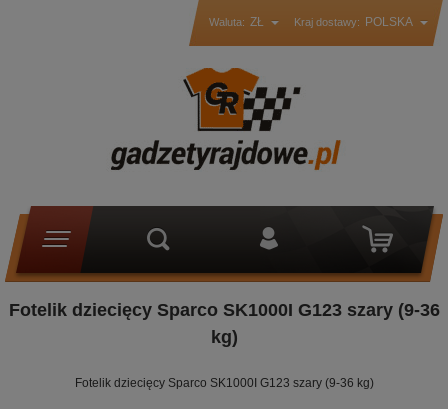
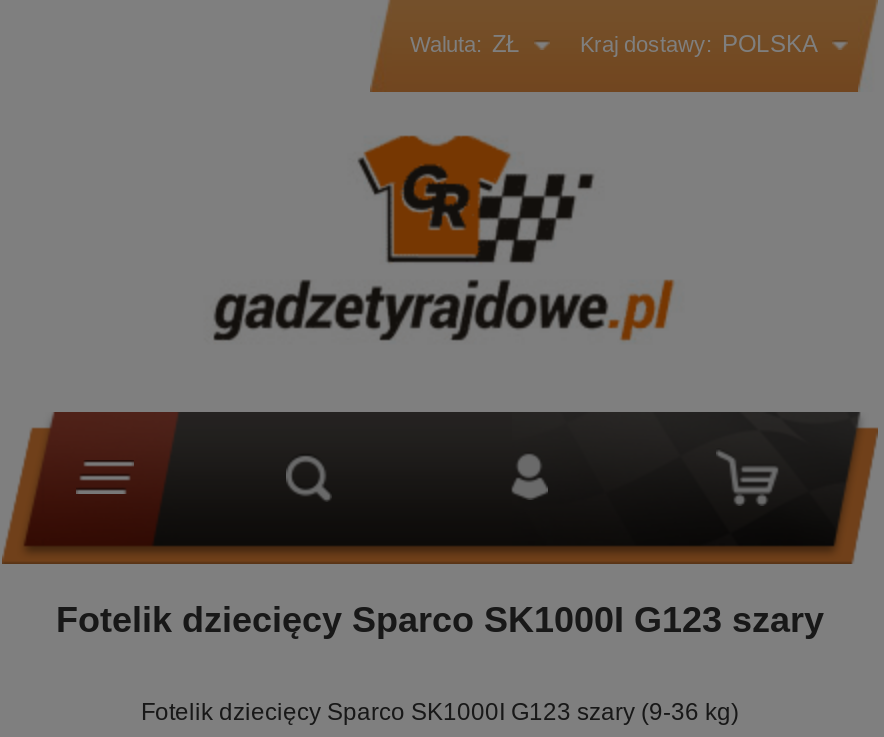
[8,300,439,347] Fotelik dziecięcy Sparco SK1000I G123 szary (9-36 | kg) -> [56,600,824,640] Fotelik dziecięcy Sparco SK1000I G123 szary

